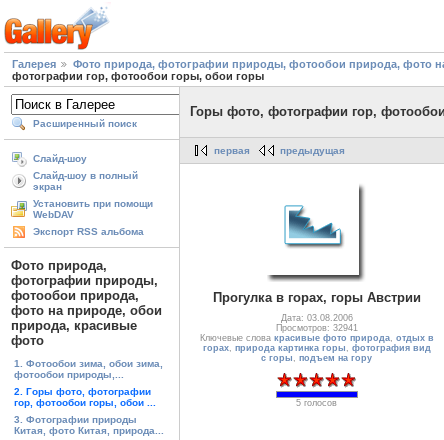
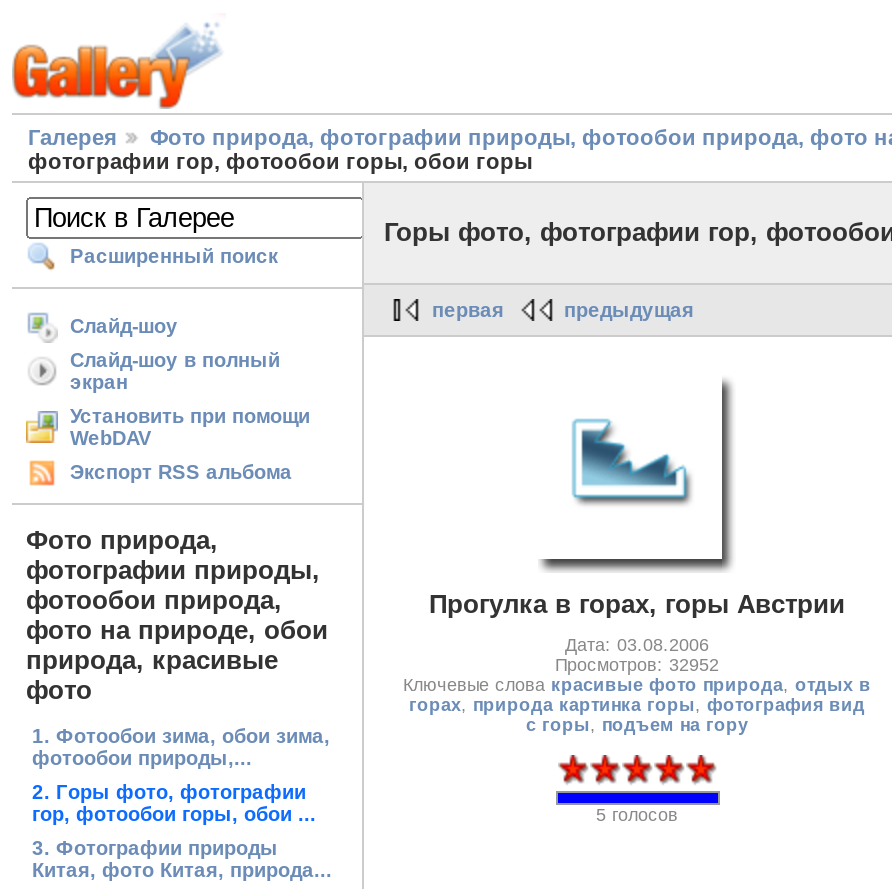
[275,323,357,333] Просмотров: 32941 -> [555,654,719,674] Просмотров: 32952

